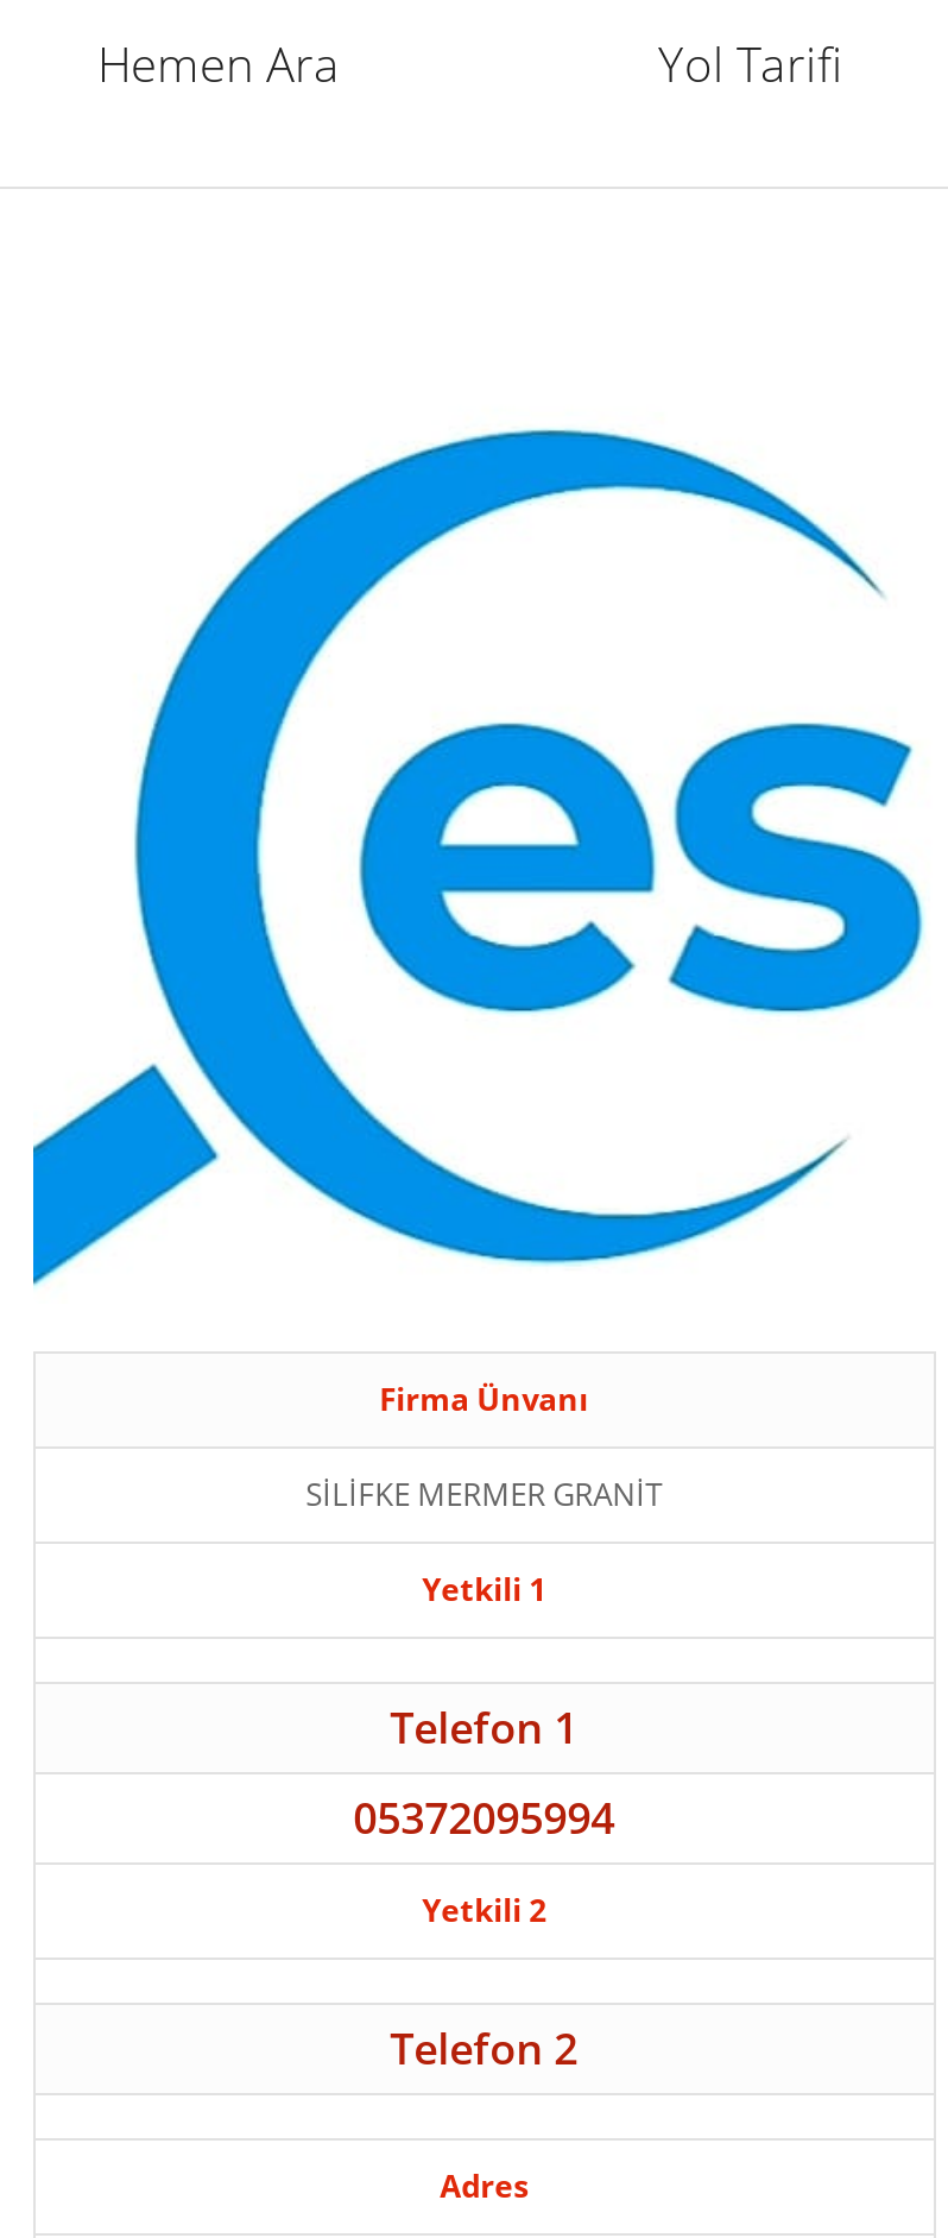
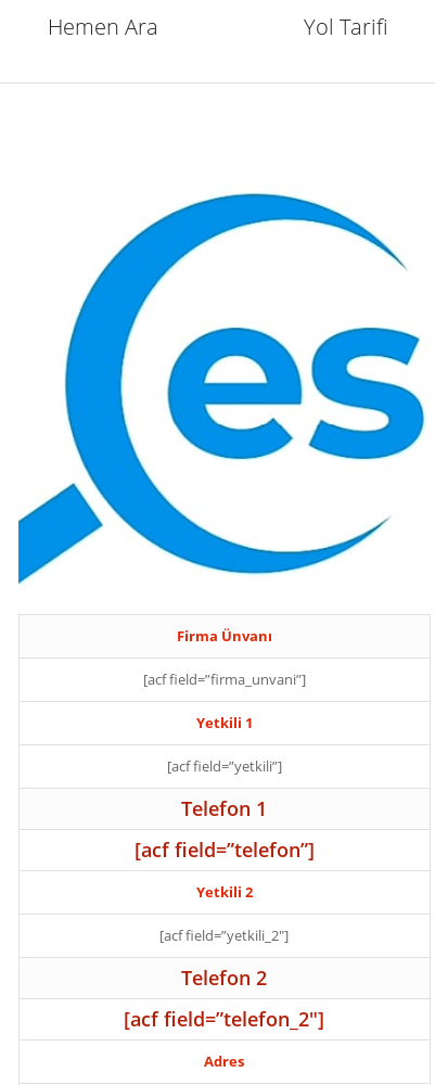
[306,1473,662,1515] SİLİFKE MERMER GRANİT -> [143,669,305,689] [acf field=”firma_unvani”]
none -> [167,756,282,776] [acf field=”yetkili”]
[353,1789,614,1846] 05372095994 -> [134,837,314,863] [acf field=”telefon”]
none -> [160,926,289,945] [acf field=”yetkili_2″]
none -> [124,1006,324,1032] [acf field=”telefon_2″]

